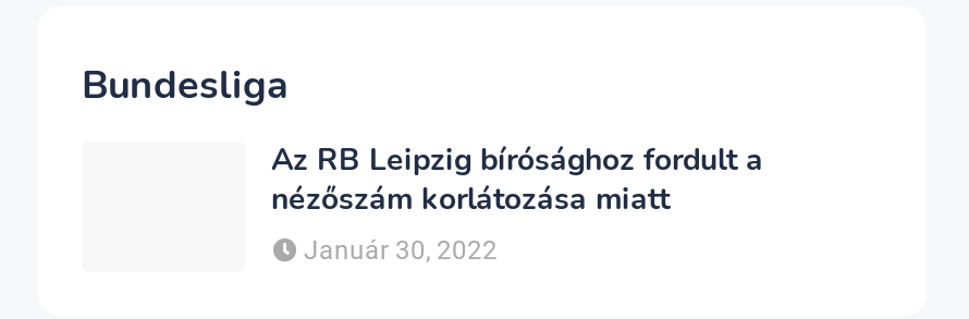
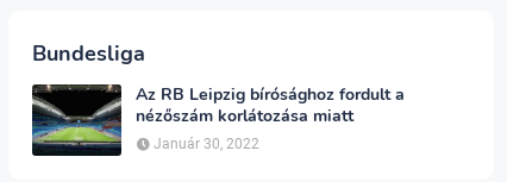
none -> [31,83,123,157] [image]

